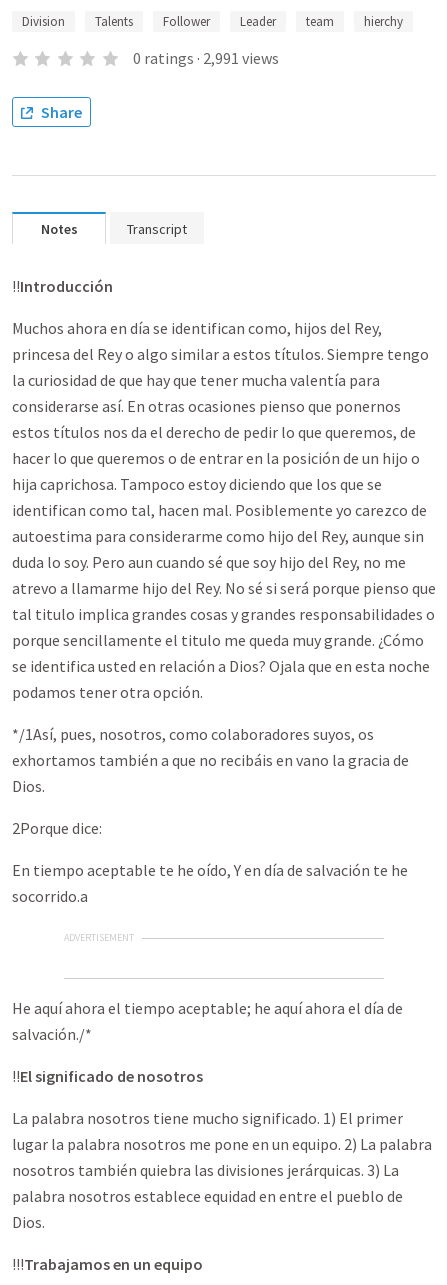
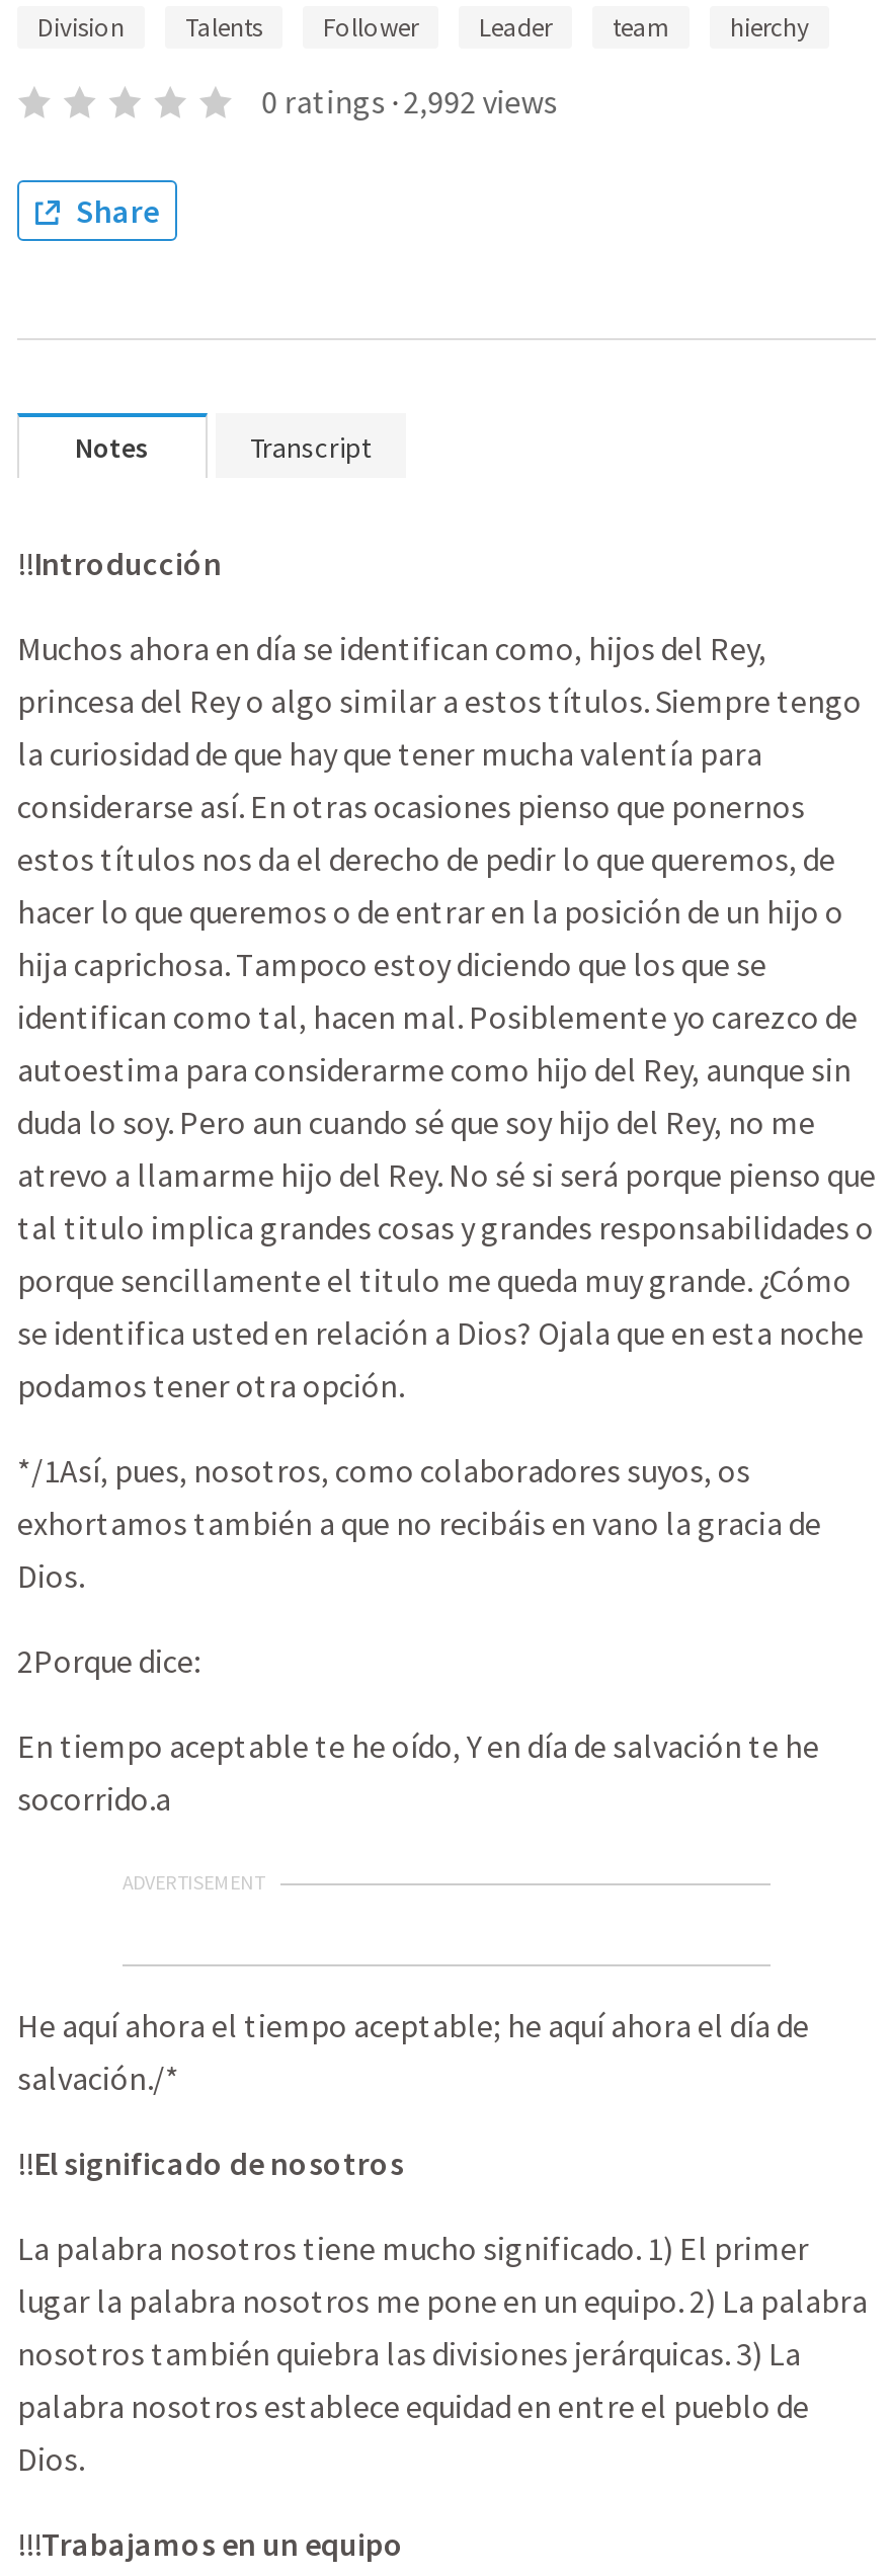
[133,48,279,68] 0 ratings · 2,991 views -> [262,81,557,122] 0 ratings · 2,992 views

